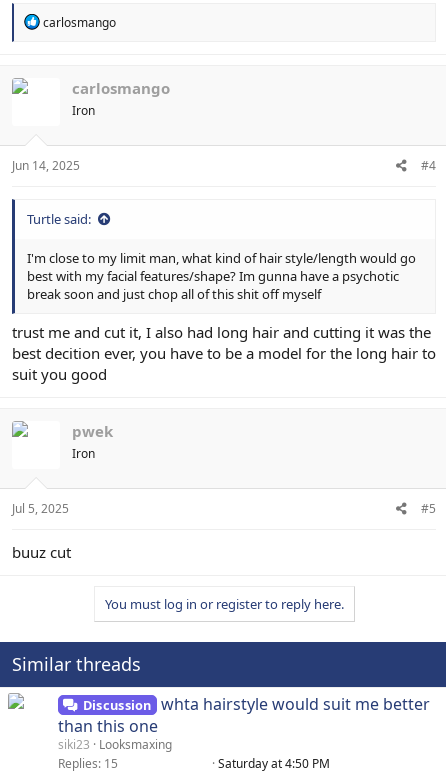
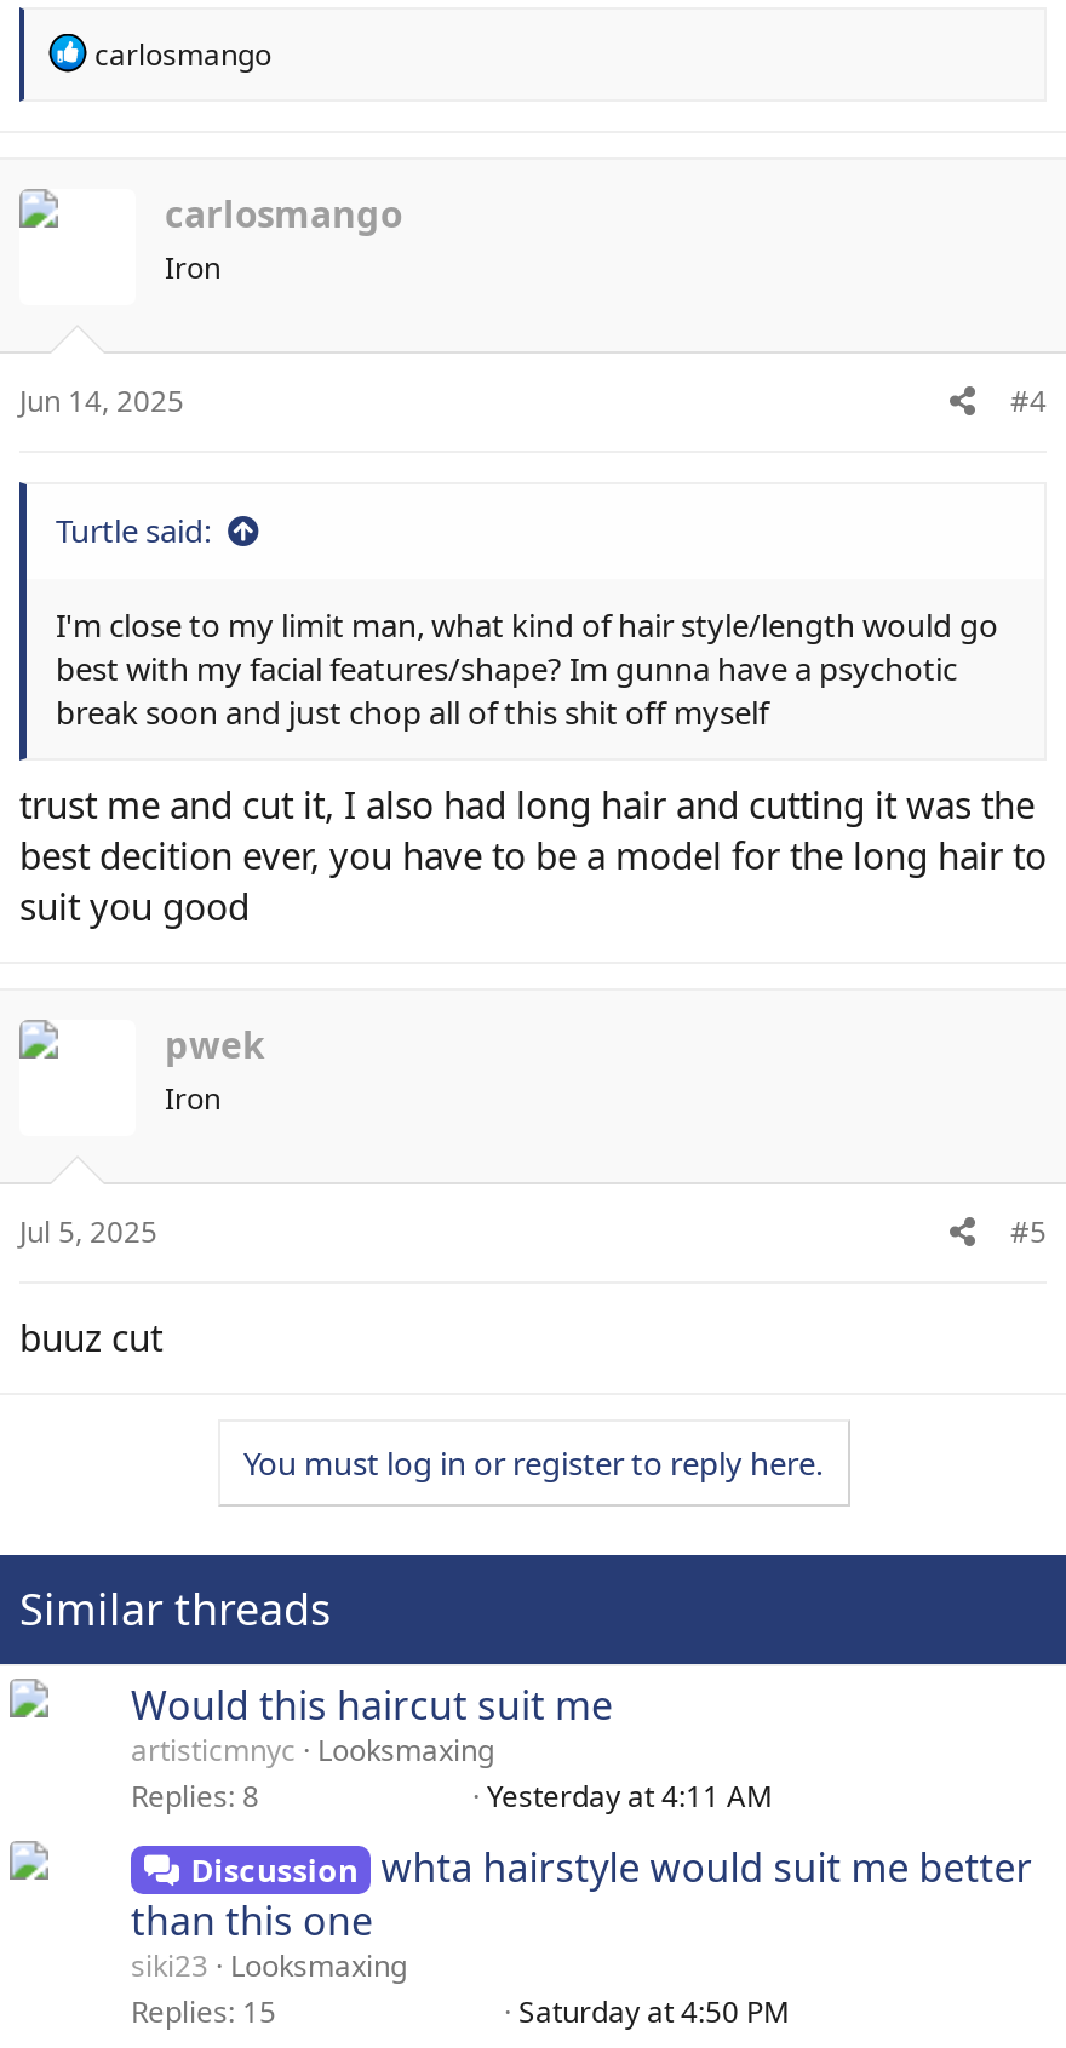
none -> [131,1679,773,1817] Would this haircut suit me | artisticmnyc Looksmaxing | Replies 8 | Yesterday at 4:11 AM

